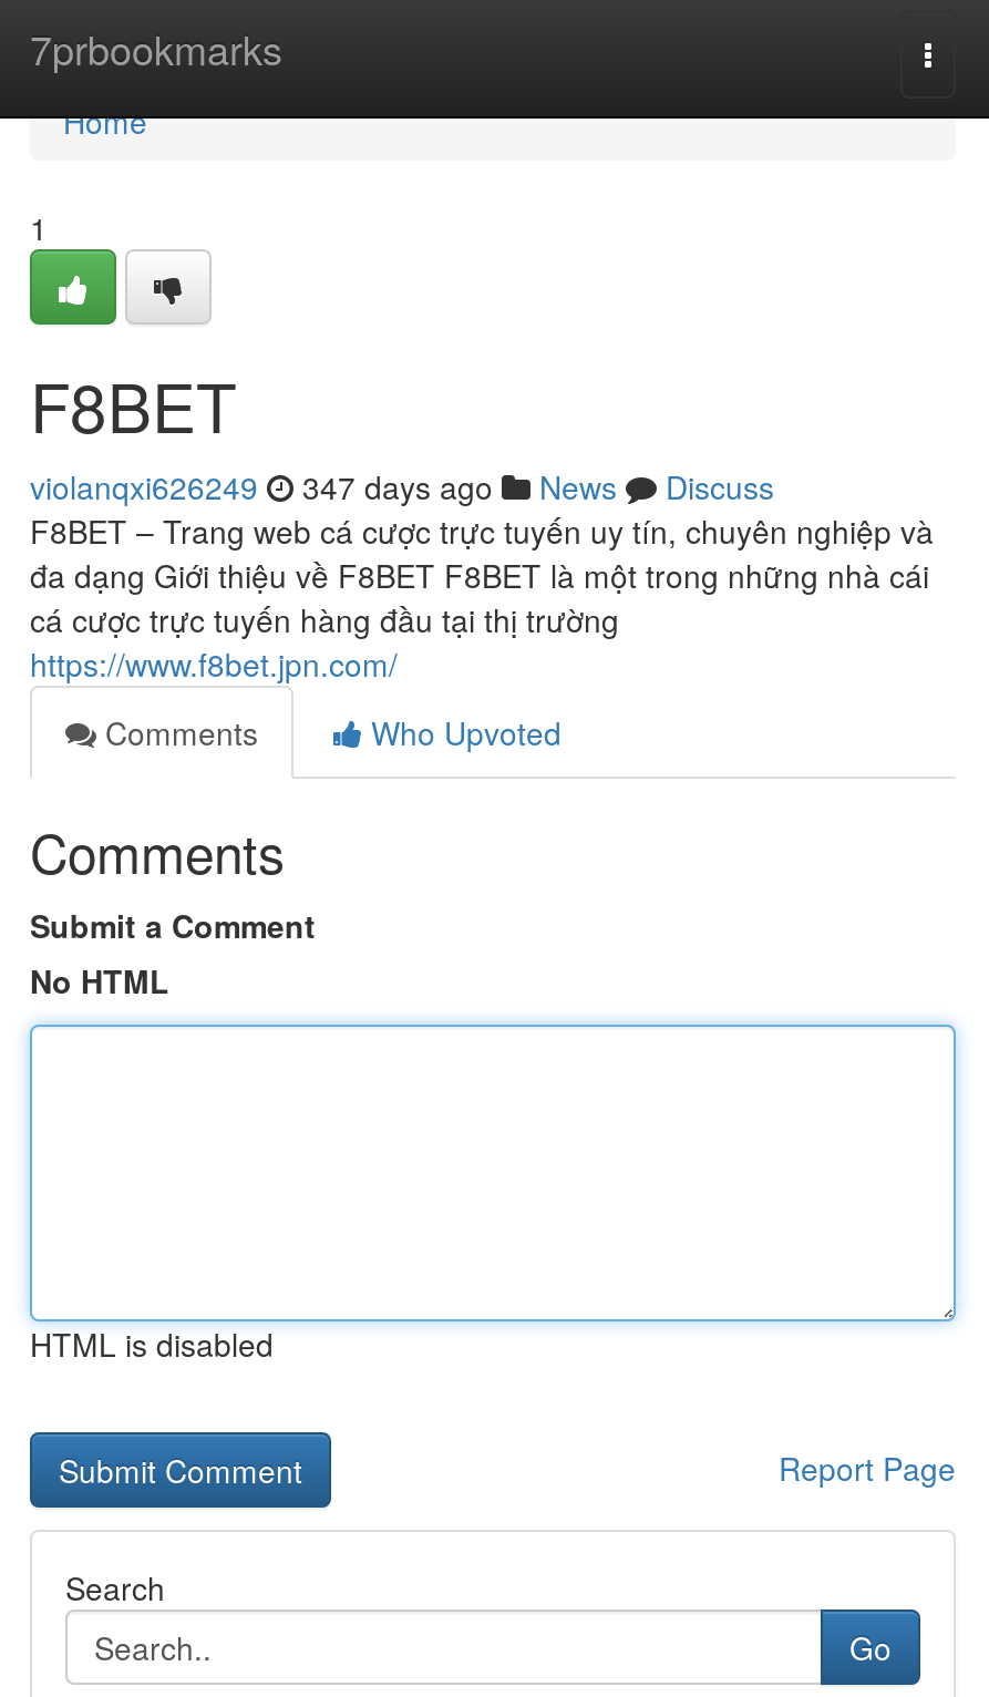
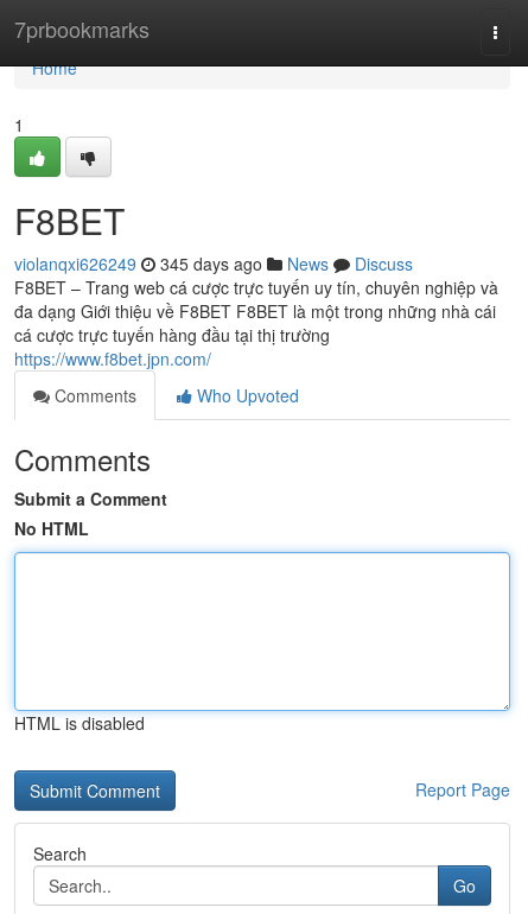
[30,464,774,508] violanqxi626249 347 days ago News Discuss -> [14,252,413,275] violanqxi626249 345 days ago News Discuss

